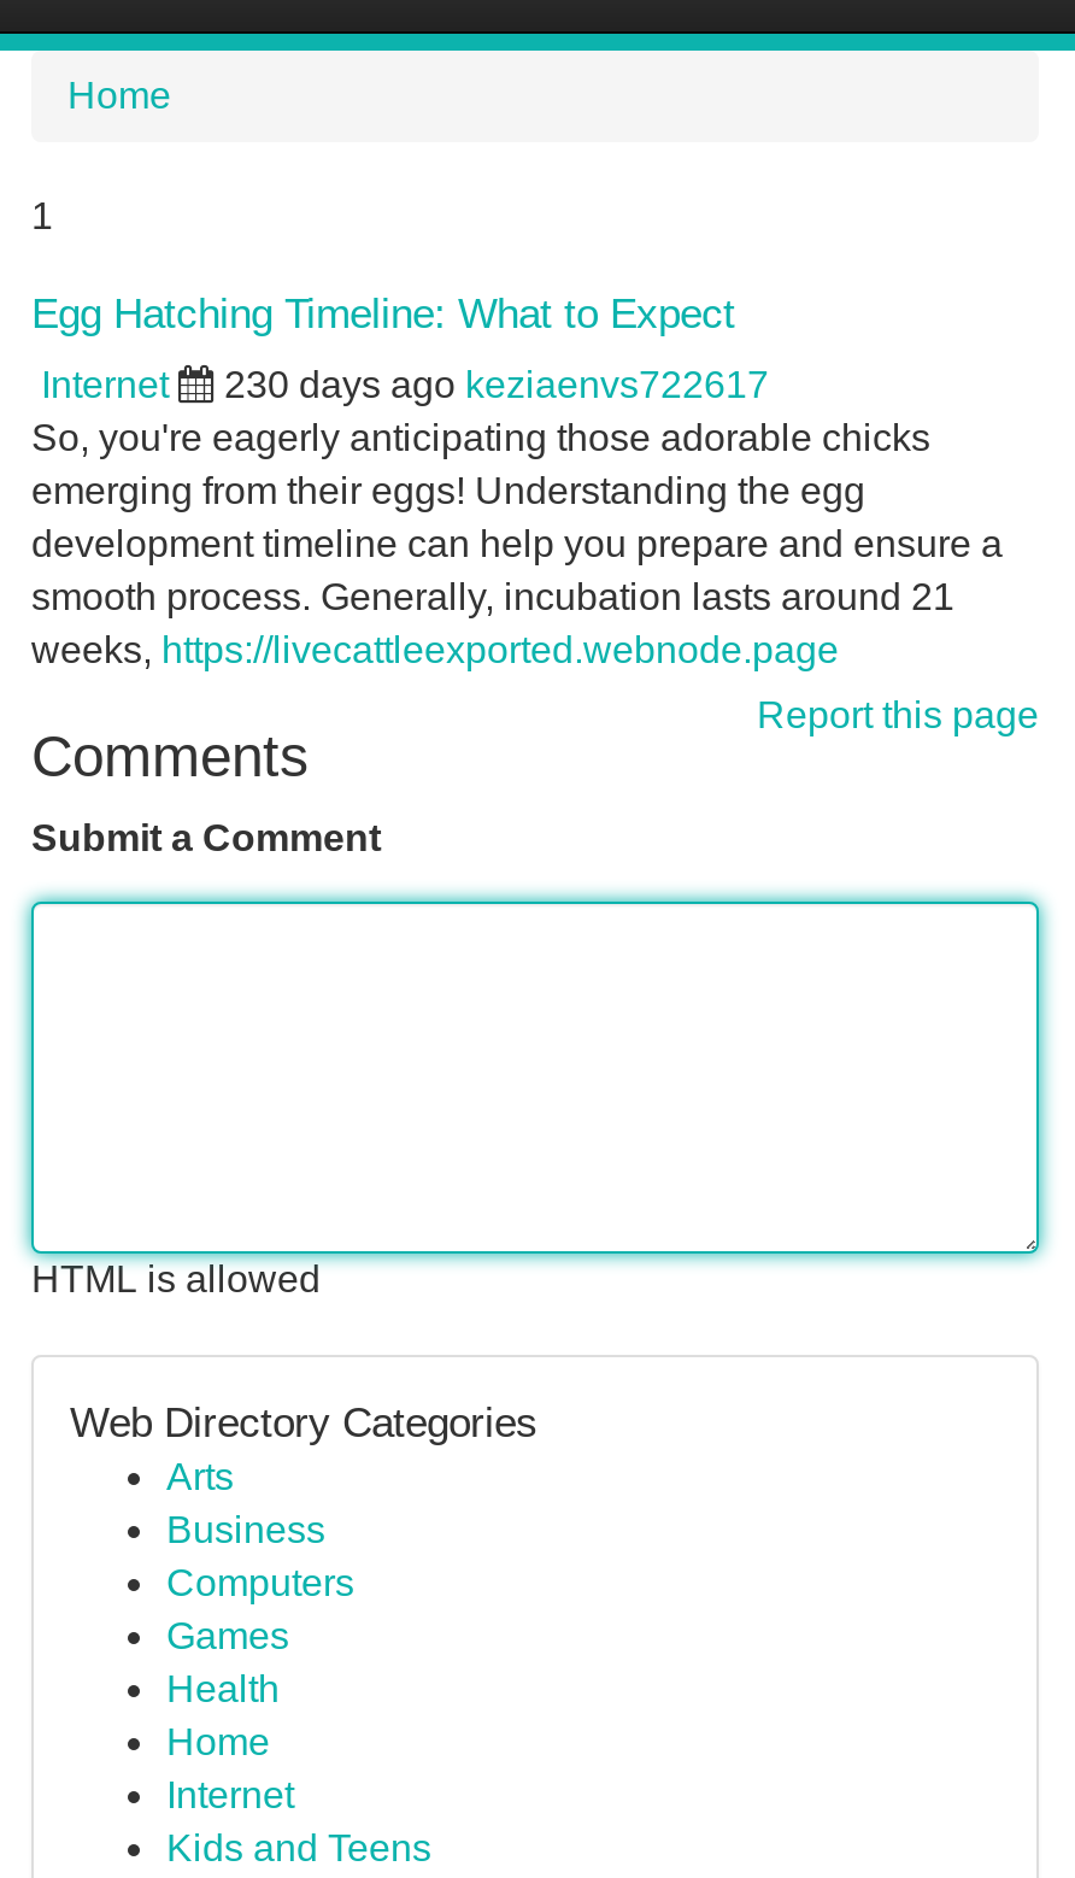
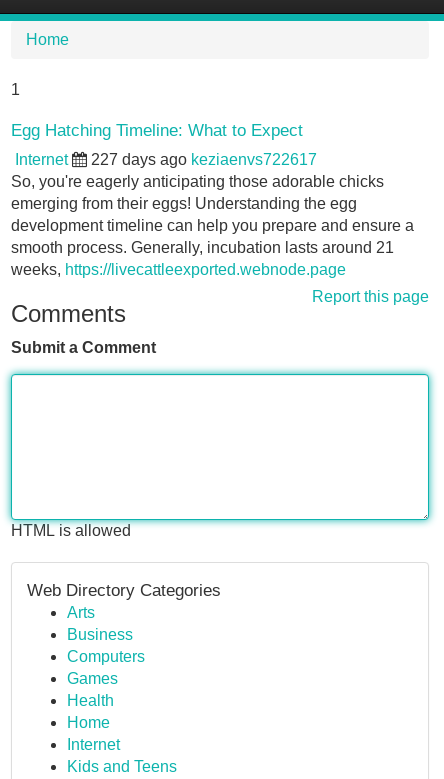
[224,364,769,405] 230 days ago keziaenvs722617 -> [91,151,317,168] 227 days ago keziaenvs722617

